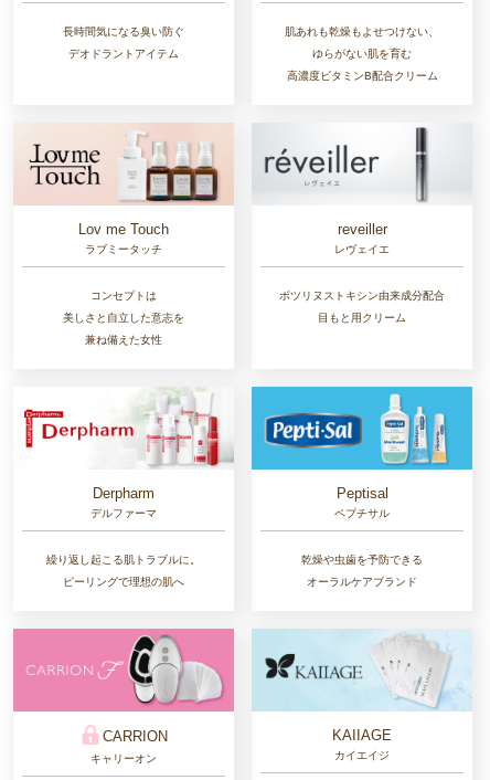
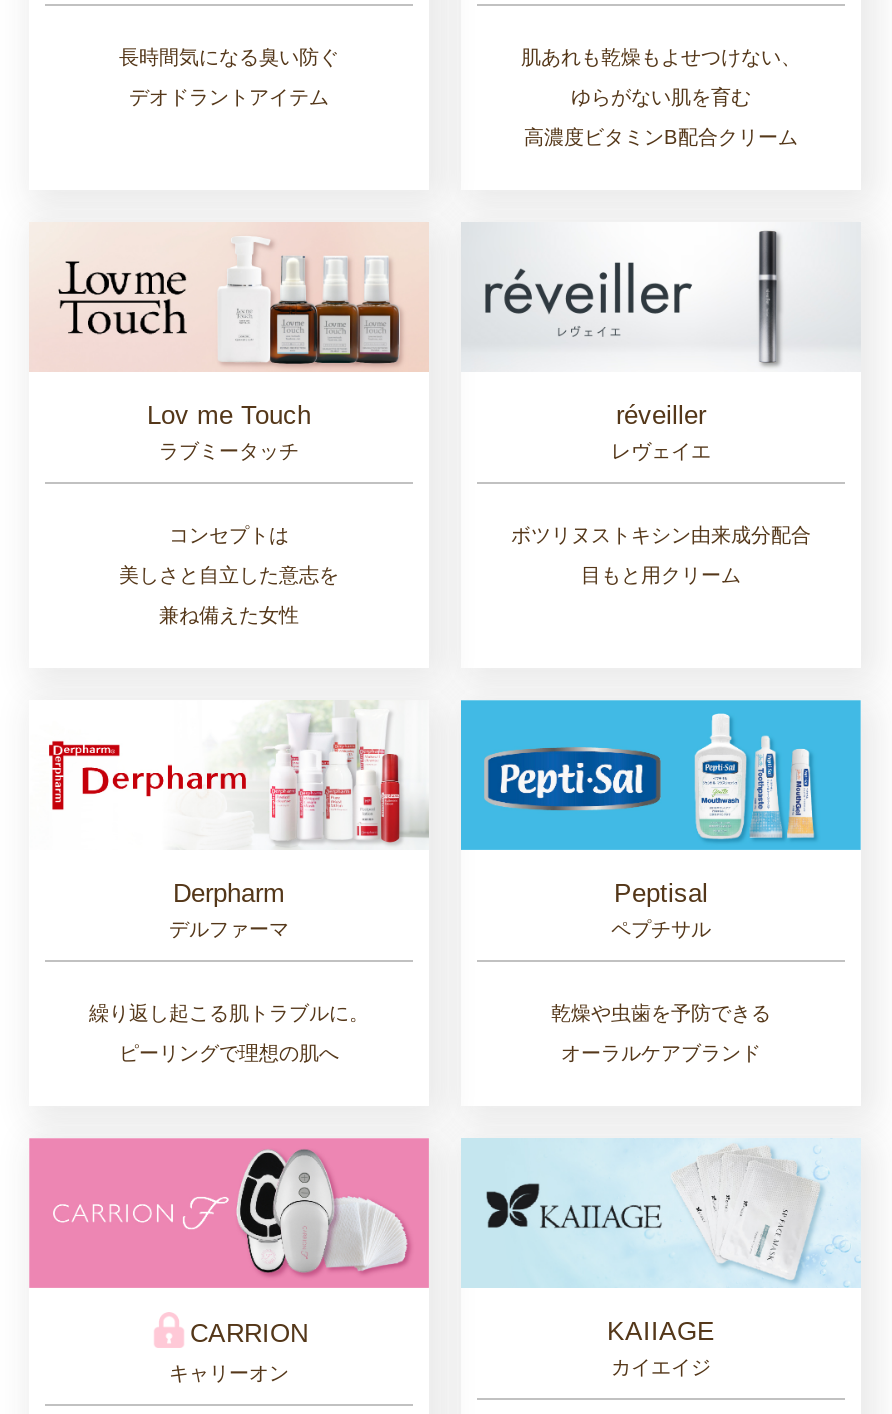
[337,221,387,238] reveiller -> [616,400,706,430] réveiller

